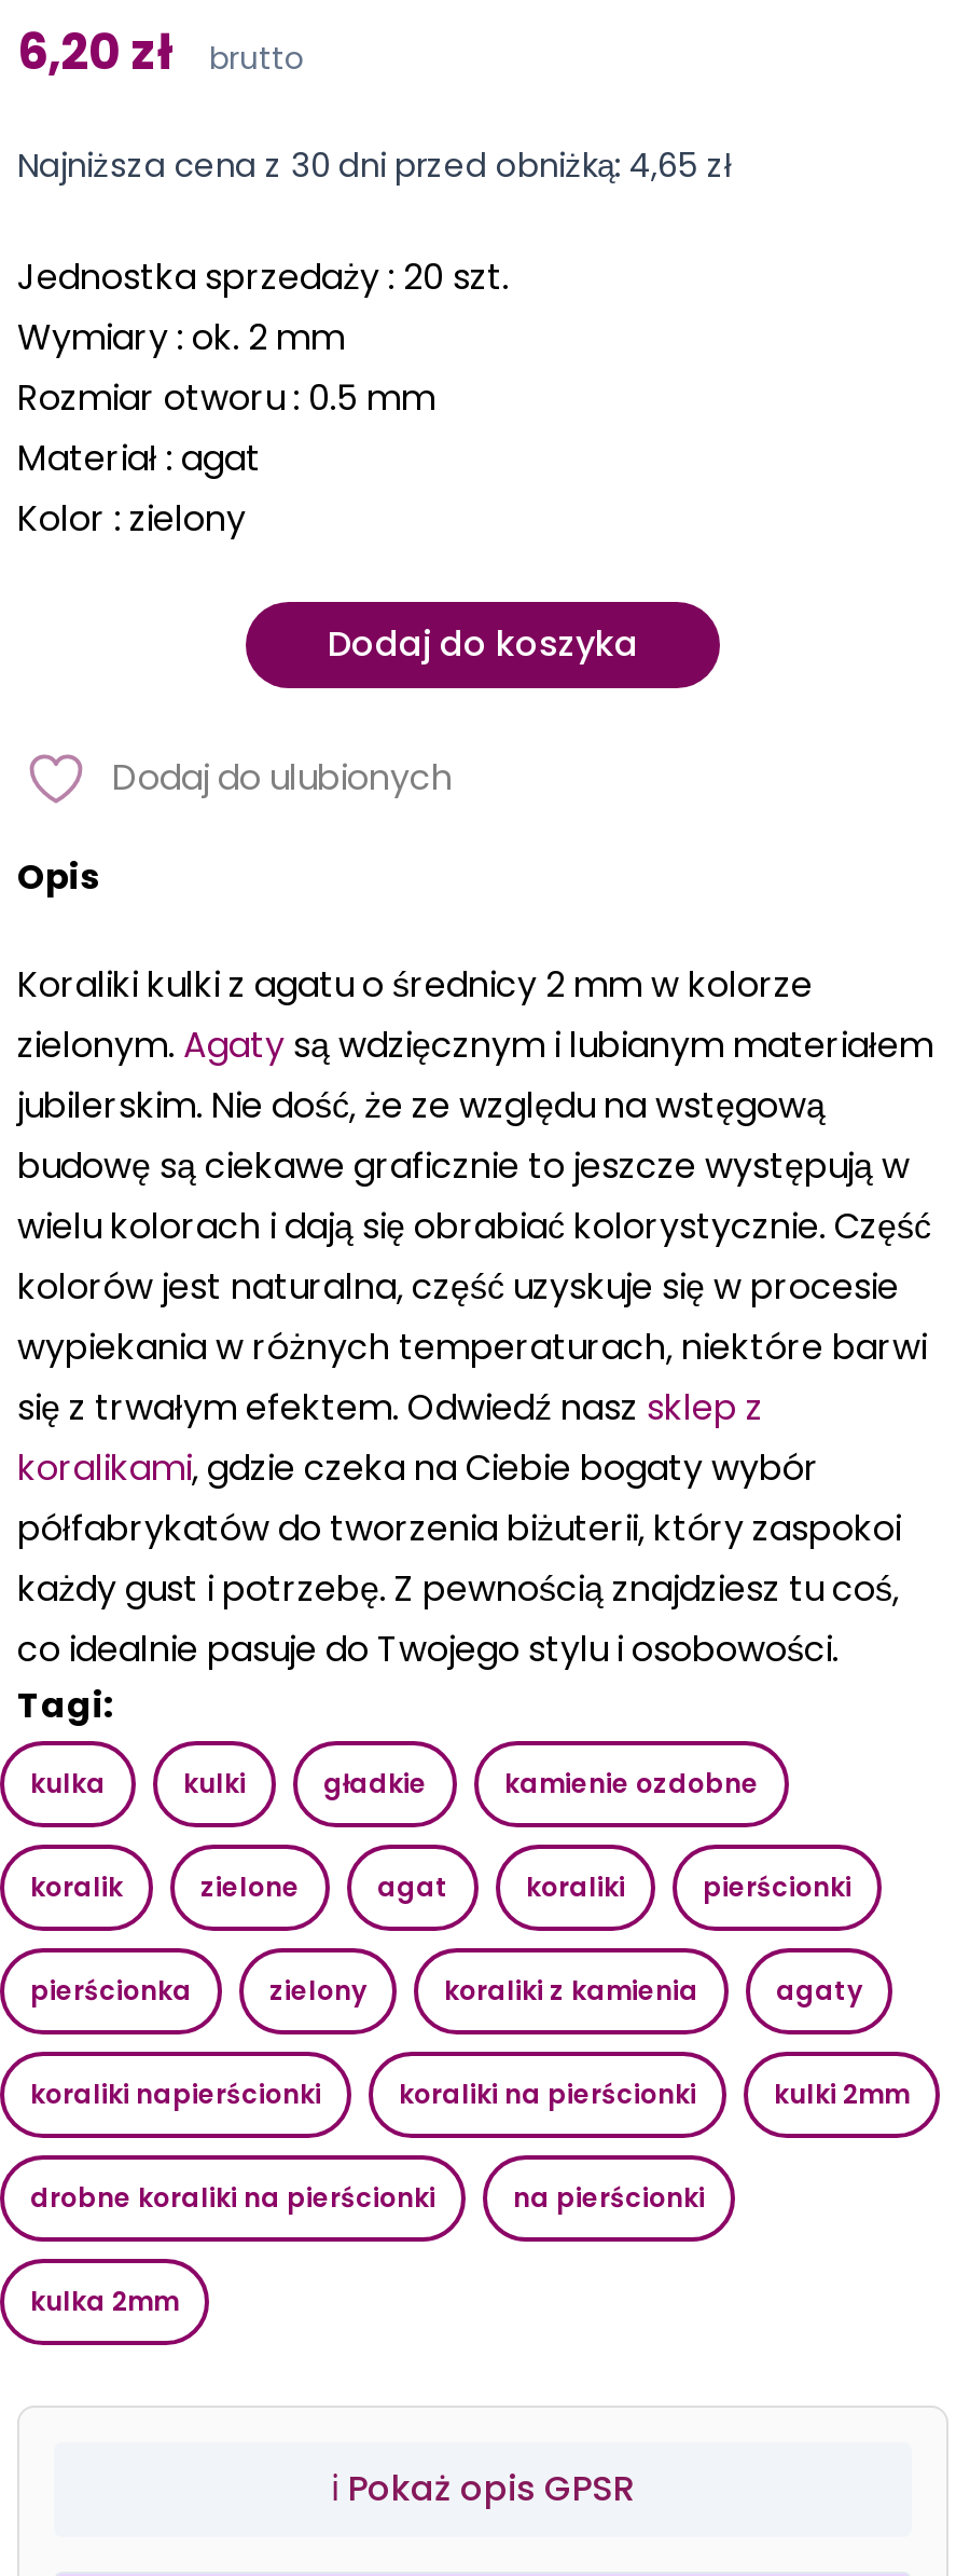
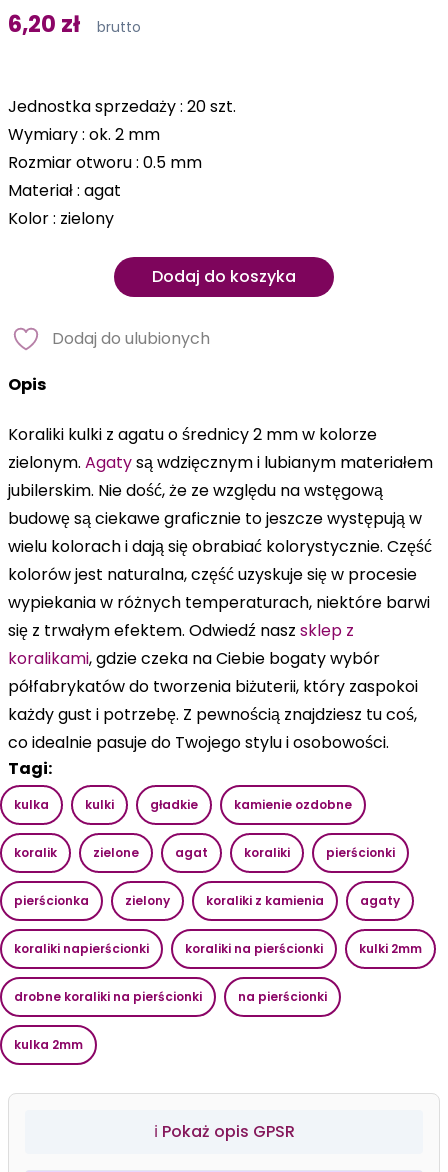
[17,143,731,188] Najniższa cena z 30 dni przed obniżką: 4,65 zł -> none

